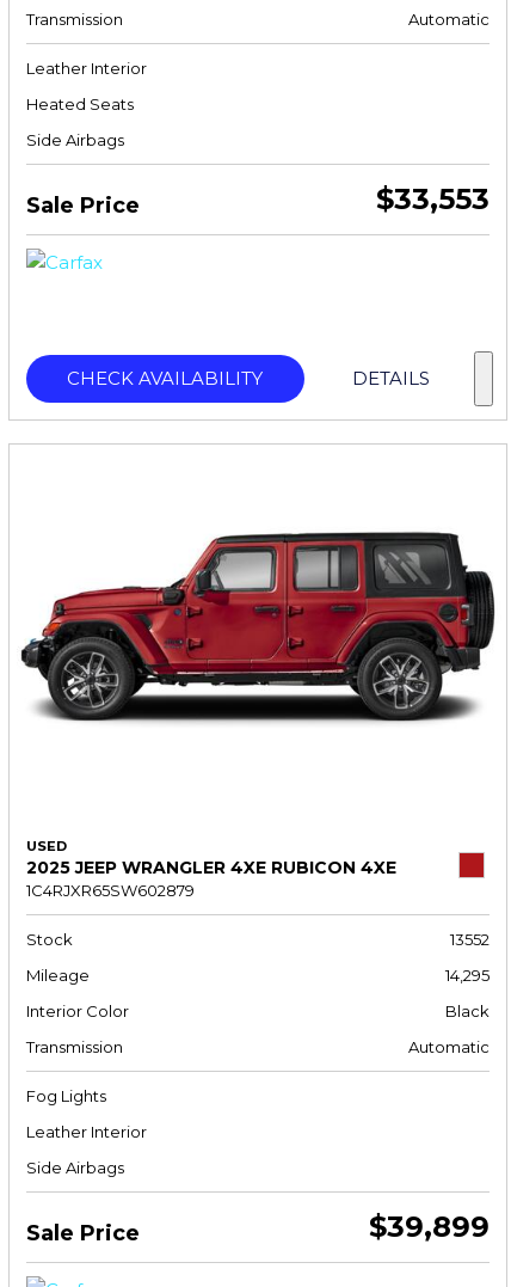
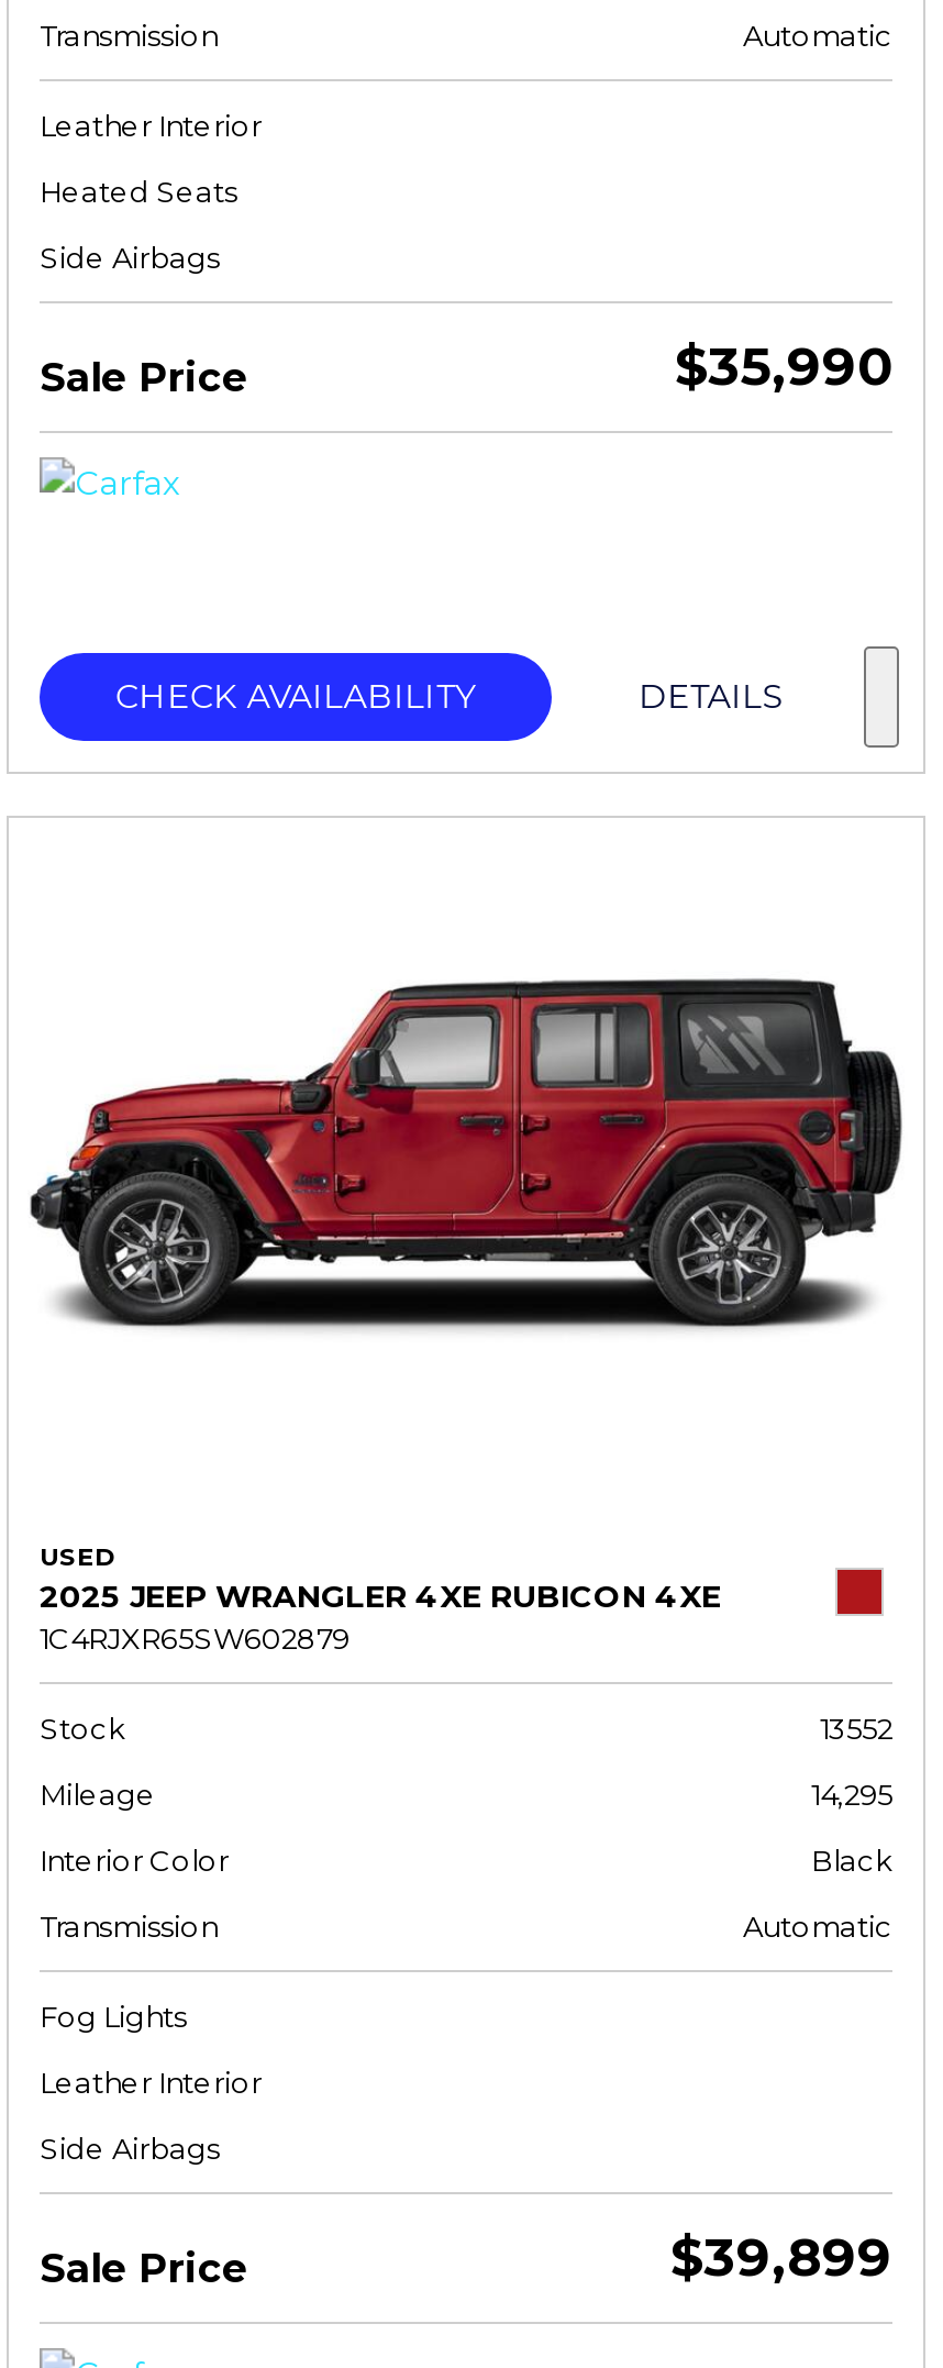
[376,182,490,216] $33,553 -> [675,334,892,398] $35,990

